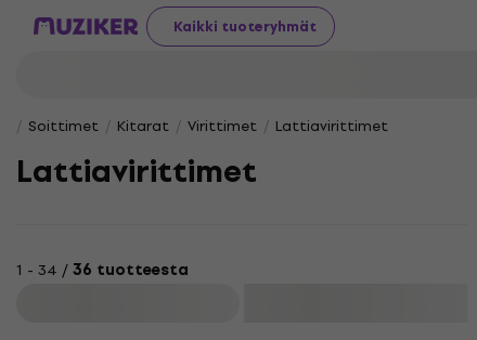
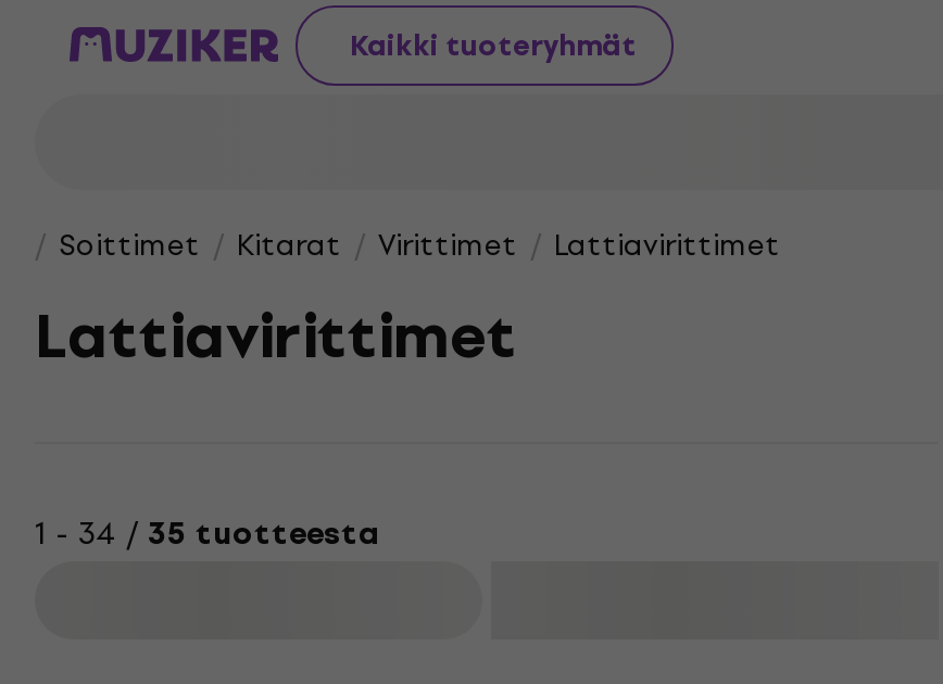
[16,258,189,283] 1 - 34 / 36 tuotteesta -> [35,509,380,559] 1 - 34 / 35 tuotteesta

